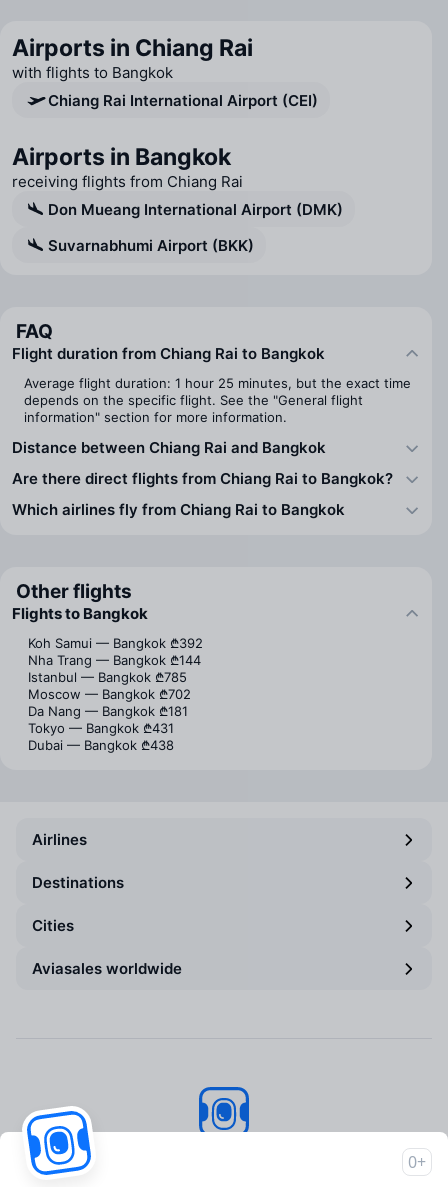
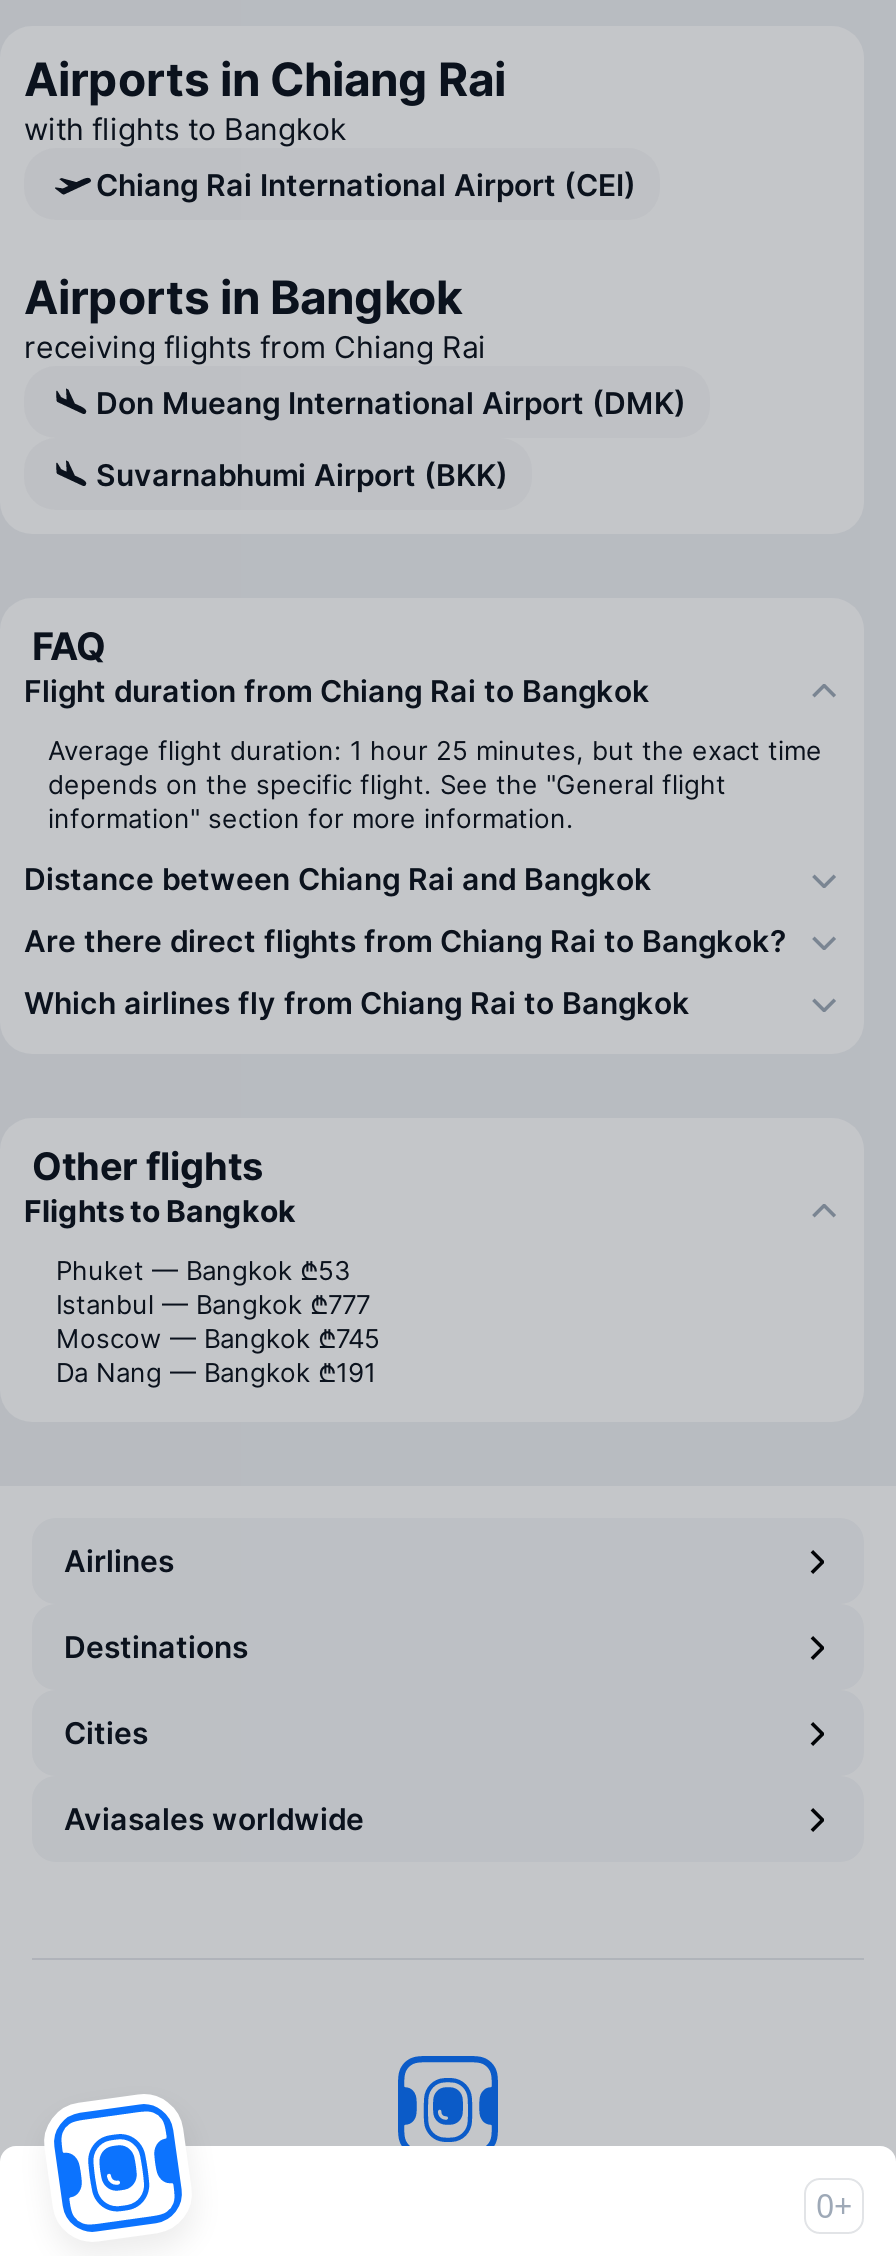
[28,635,203,753] Koh Samui — Bangkok ₾392 | Nha Trang — Bangkok ₾144 | Istanbul — Bangkok ₾785 | Moscow — Bangkok ₾702 | Da Nang — Bangkok ₾181 | Tokyo — Bangkok ₾431 | Dubai — Bangkok ₾438 -> [56,1254,380,1388] Phuket — Bangkok ₾53 | Istanbul — Bangkok ₾777 | Moscow — Bangkok ₾745 | Da Nang — Bangkok ₾191

